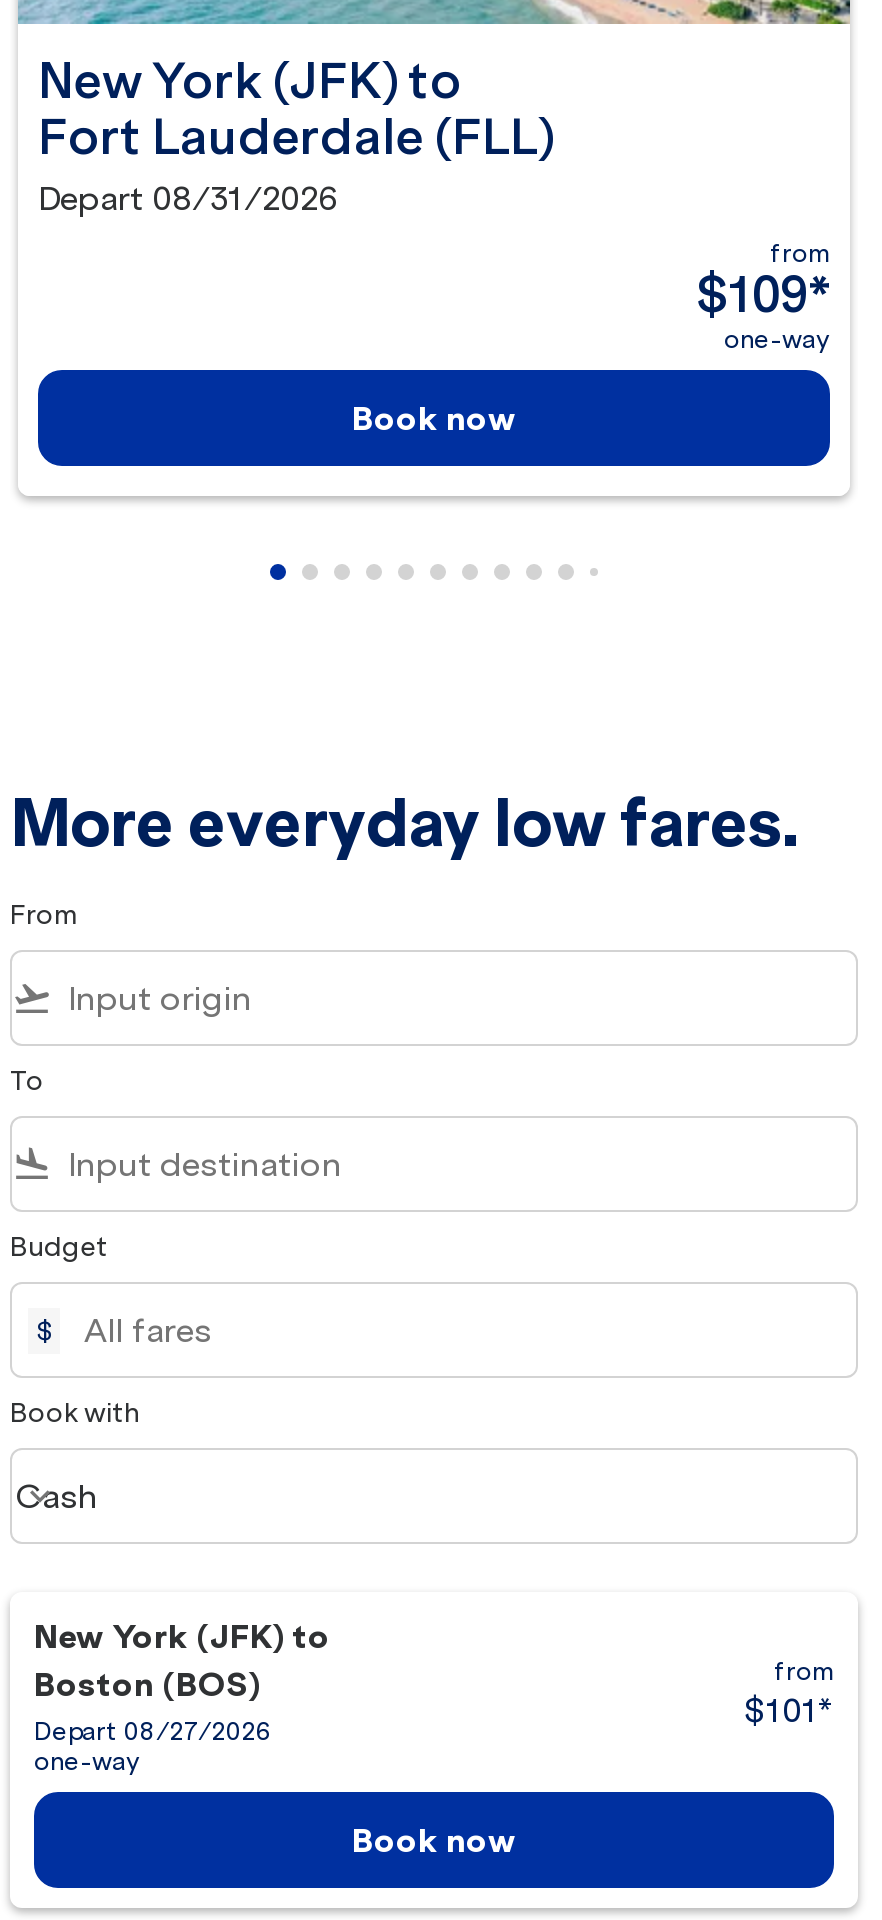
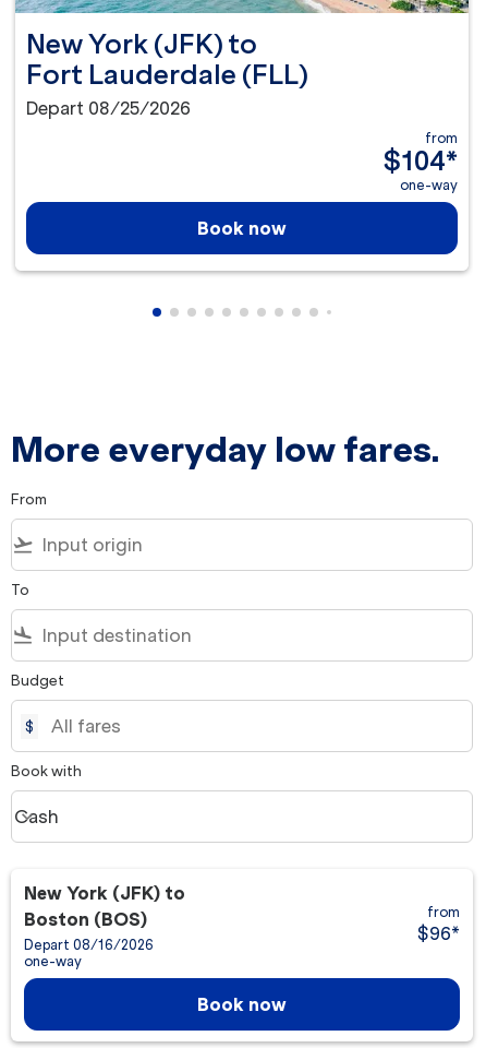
[38,178,338,218] Depart 08/31/2026 -> [26,97,191,119] Depart 08/25/2026
[696,264,830,326] $109* -> [384,144,458,178] $104*
[744,1689,834,1729] $101 * -> [417,922,460,944] $96 *
[34,1716,272,1746] Depart 08/27/2026 -> [24,937,154,953] Depart 08/16/2026

